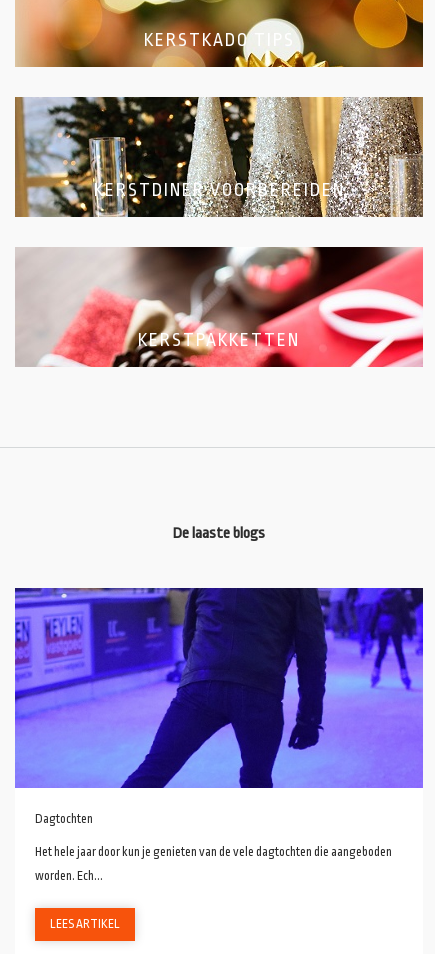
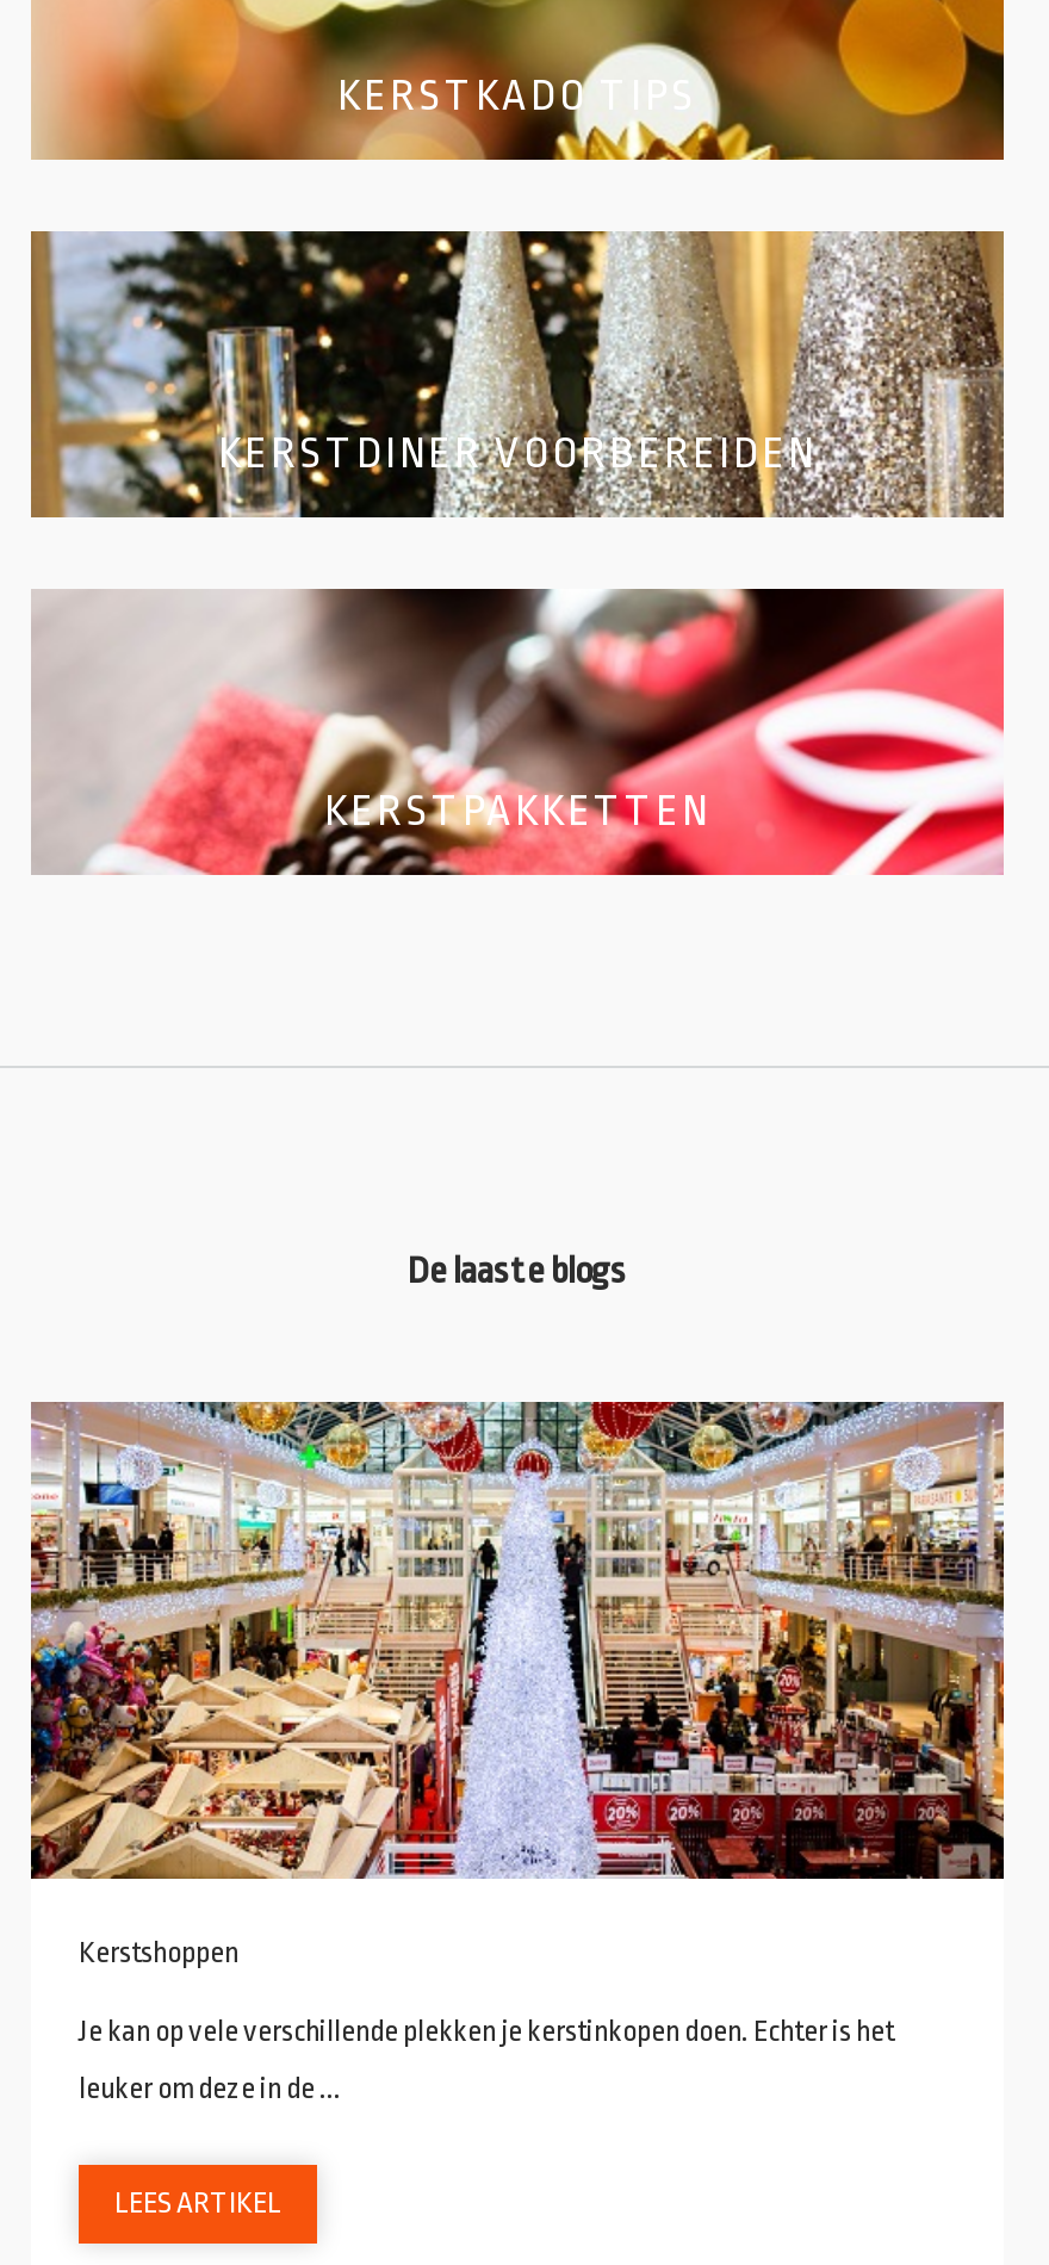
[14,587,424,826] [image] | Dagtochten -> [29,1400,1006,1969] [image] | Kerstshoppen
[35,845,392,859] Het hele jaar door kun je genieten van de vele dagtochten die aangeboden -> [79,2015,894,2048] Je kan op vele verschillende plekken je kerstinkopen doen. Echter is het
[35,869,103,883] worden. Ech... -> [79,2072,341,2105] leuker om deze in de ...

